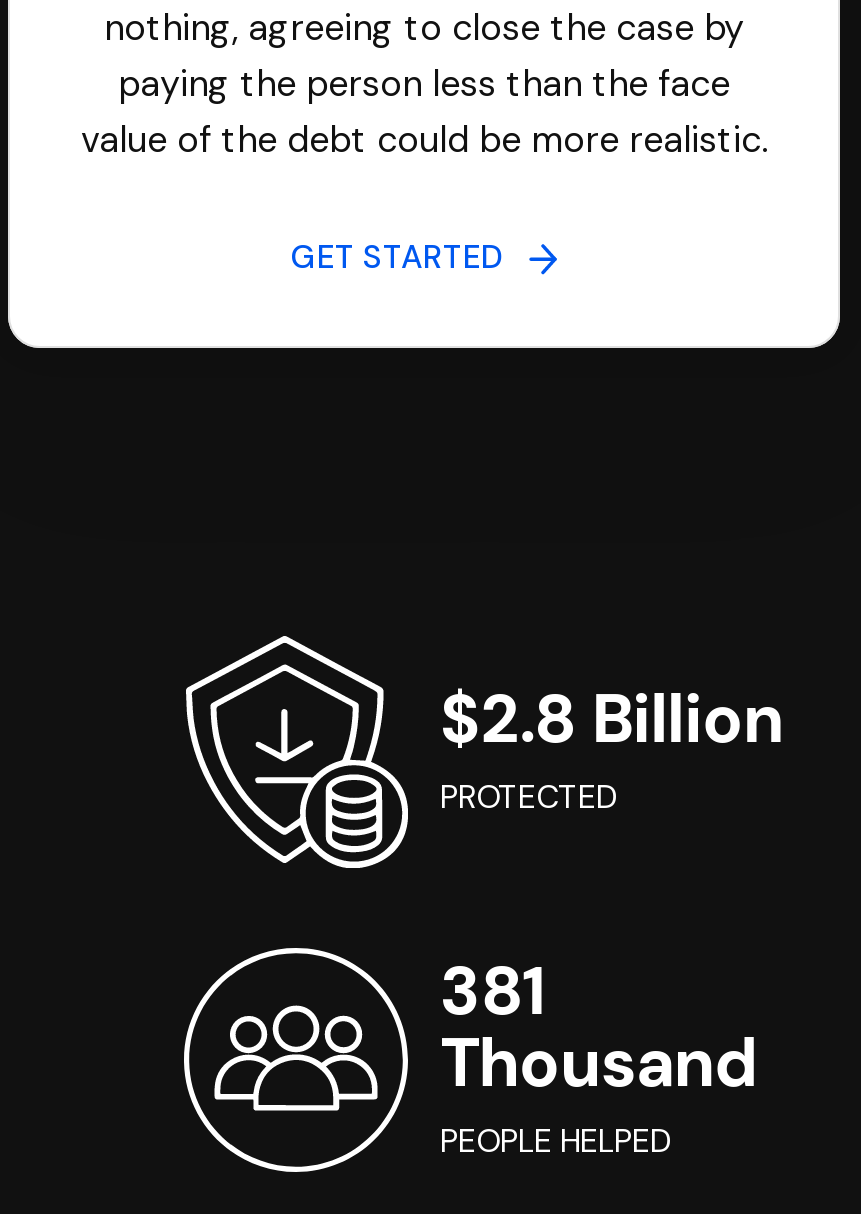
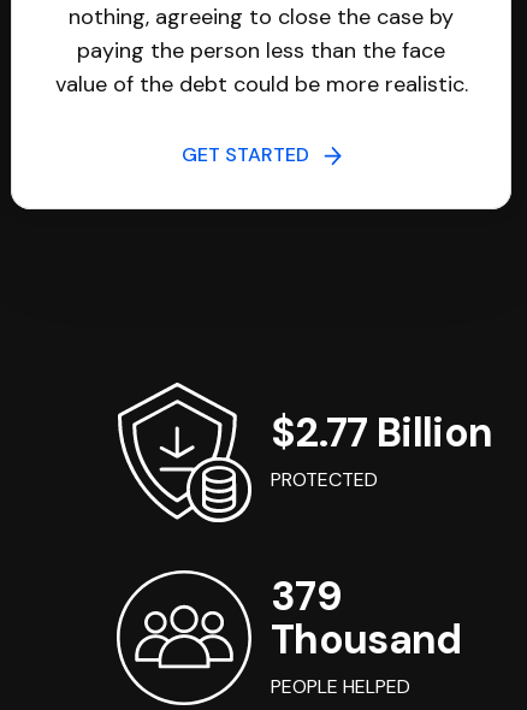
[440,675,784,761] $2.8 Billion -> [271,406,492,458] $2.77 Billion
[440,947,544,1033] 381 -> [271,570,342,622] 379

